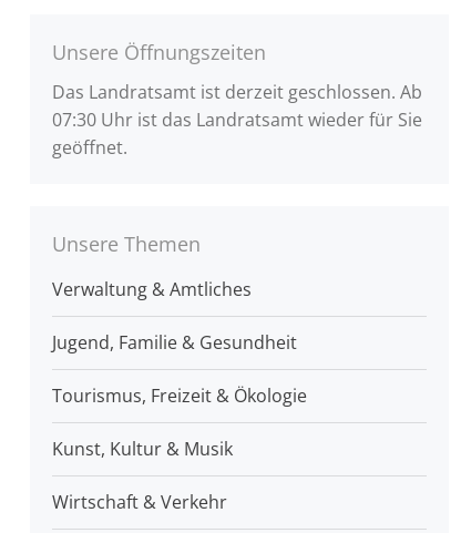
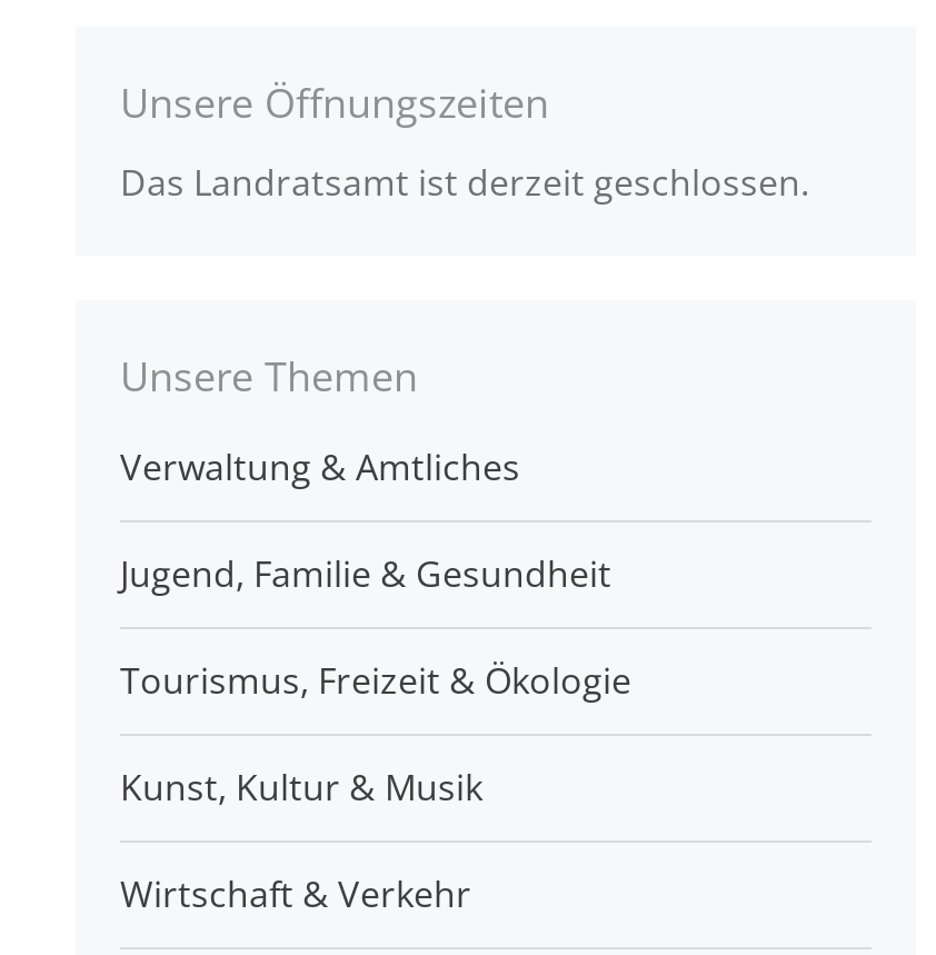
[52,80,422,160] Das Landratsamt ist derzeit geschlossen. Ab | 07:30 Uhr ist das Landratsamt wieder für Sie | geöffnet. -> [120,158,809,207] Das Landratsamt ist derzeit geschlossen.

